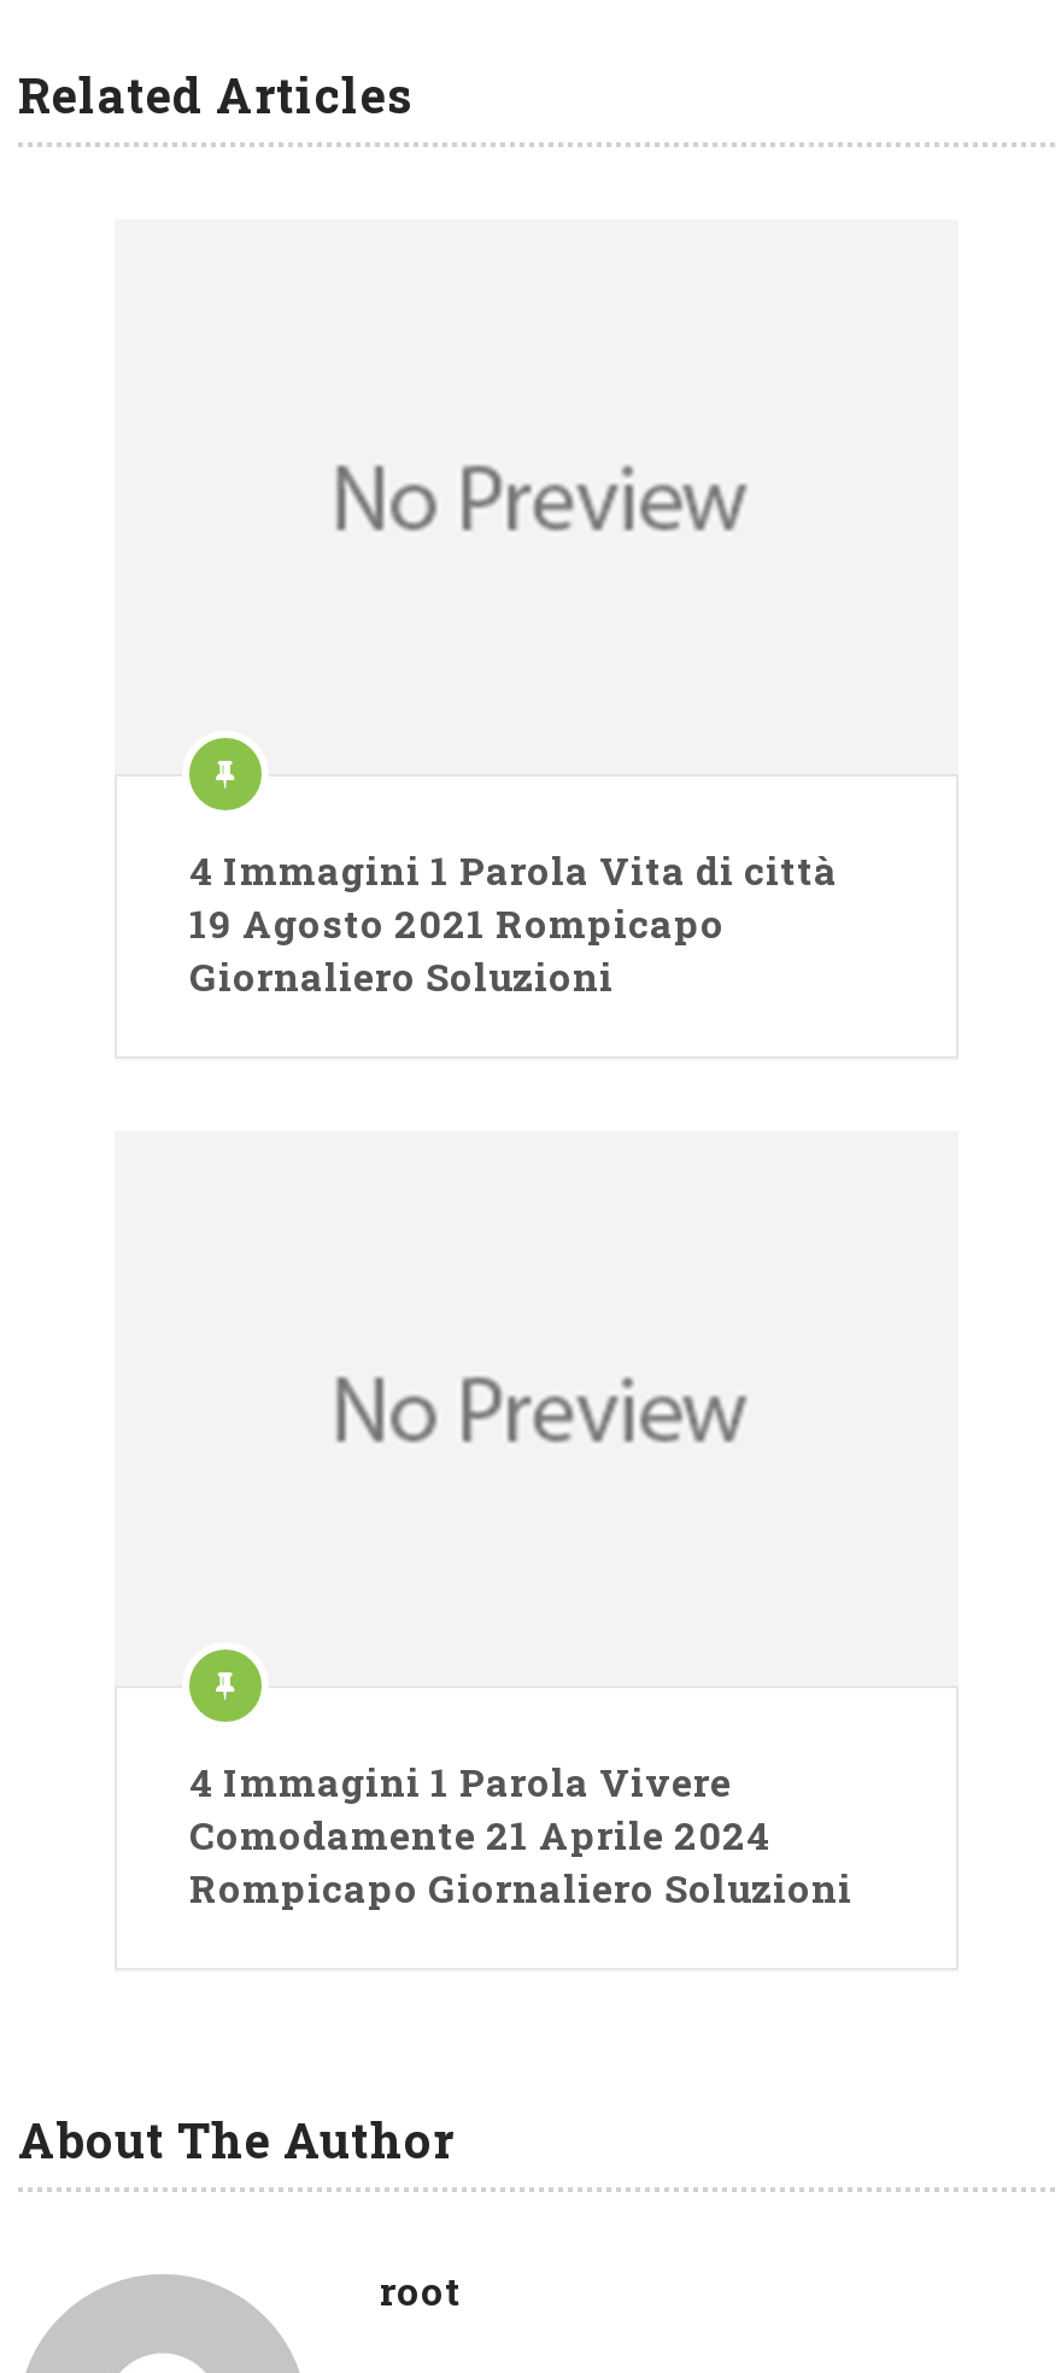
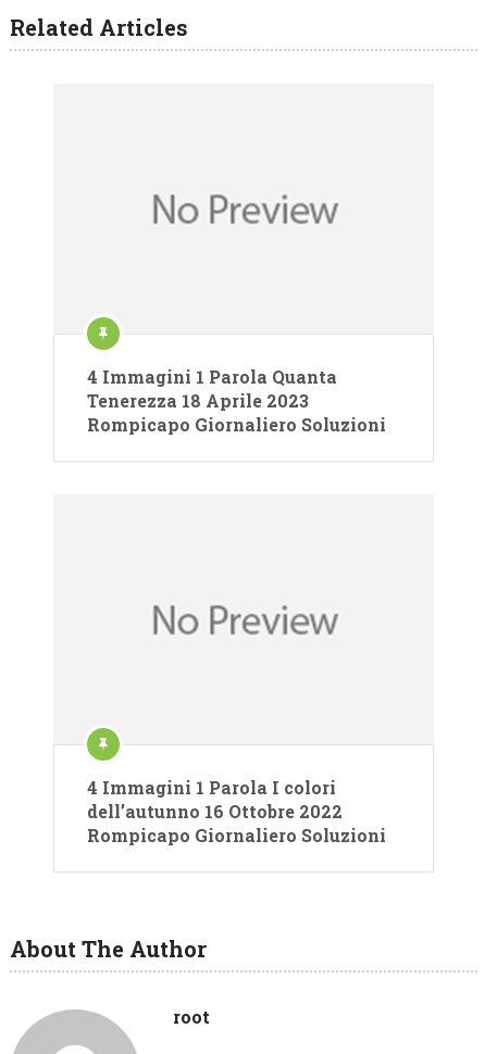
[189,844,838,1001] 4 Immagini 1 Parola Vita di città | 19 Agosto 2021 Rompicapo | Giornaliero Soluzioni -> [87,365,386,436] 4 Immagini 1 Parola Quanta | Tenerezza 18 Aprile 2023 | Rompicapo Giornaliero Soluzioni
[189,1755,770,1859] 4 Immagini 1 Parola Vivere | Comodamente 21 Aprile 2024 -> [87,776,343,822] 4 Immagini 1 Parola I colori | dell’autunno 16 Ottobre 2022

